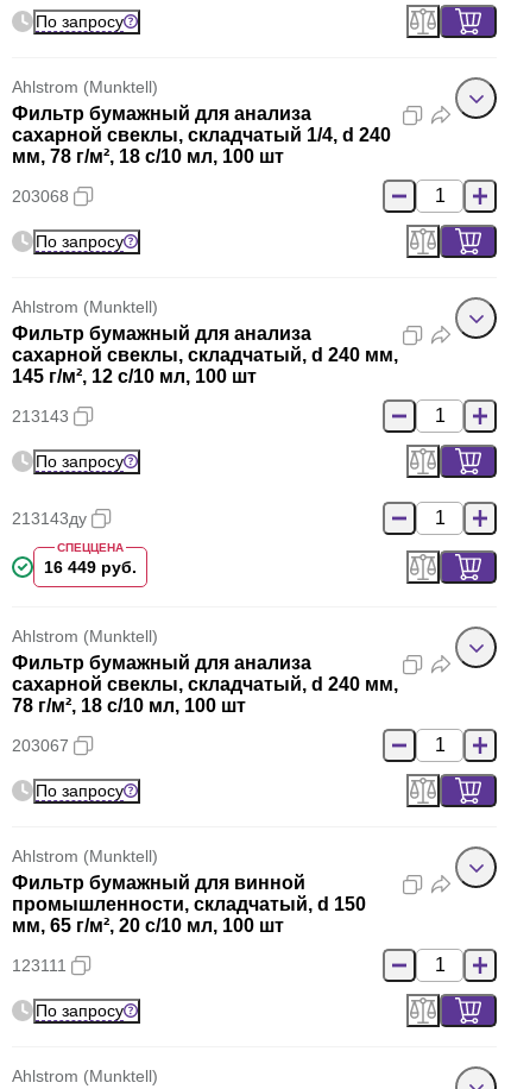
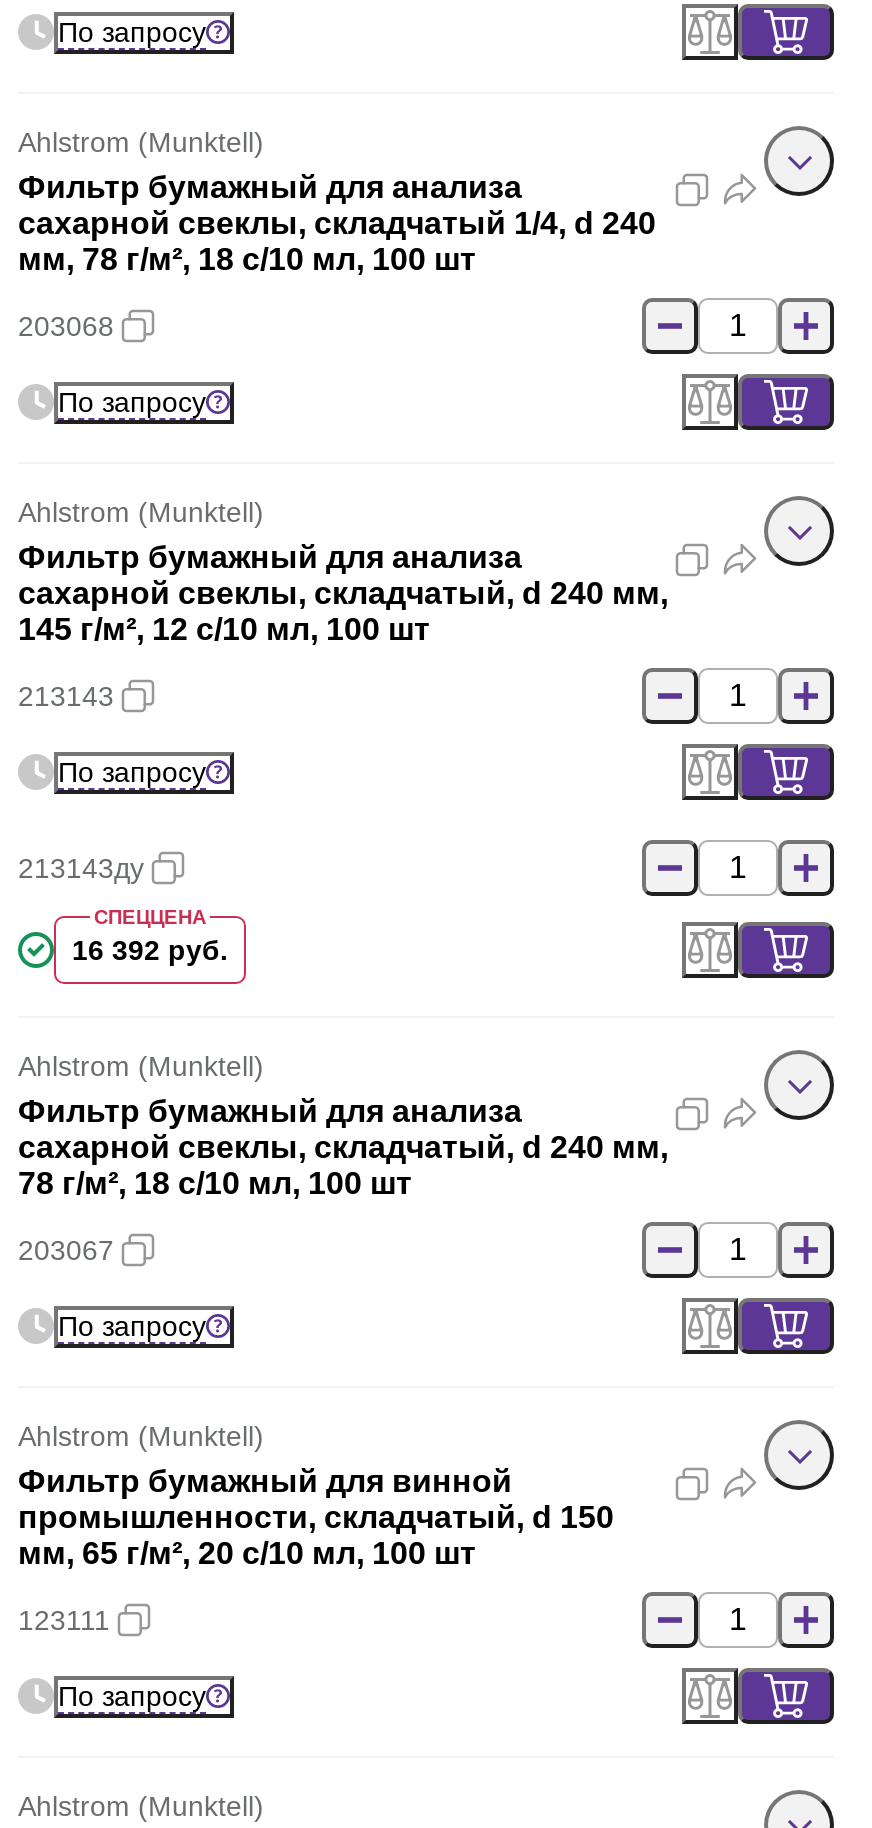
[44,558,137,577] 16 449 руб. -> [72,934,228,966] 16 392 руб.

